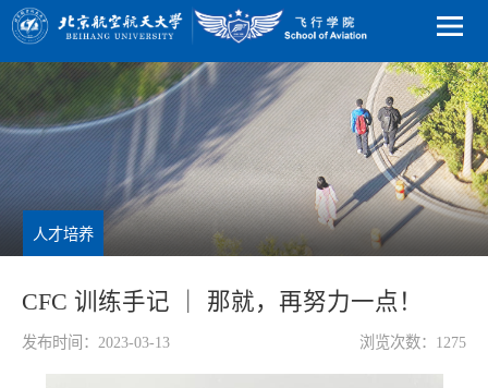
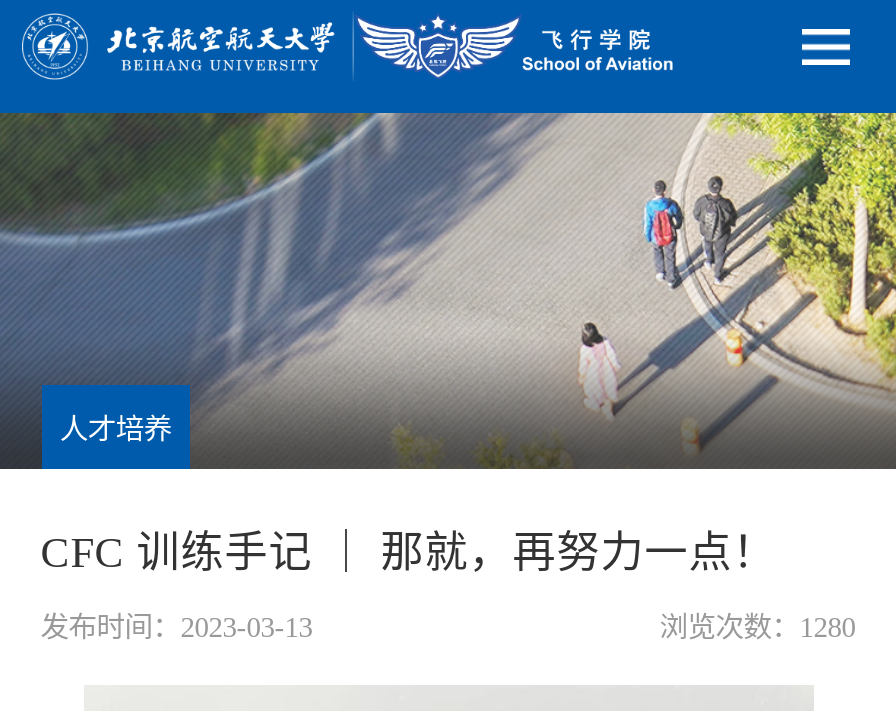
[359,333,466,351] 浏览次数：1275 -> [659,610,855,642] 浏览次数：1280

